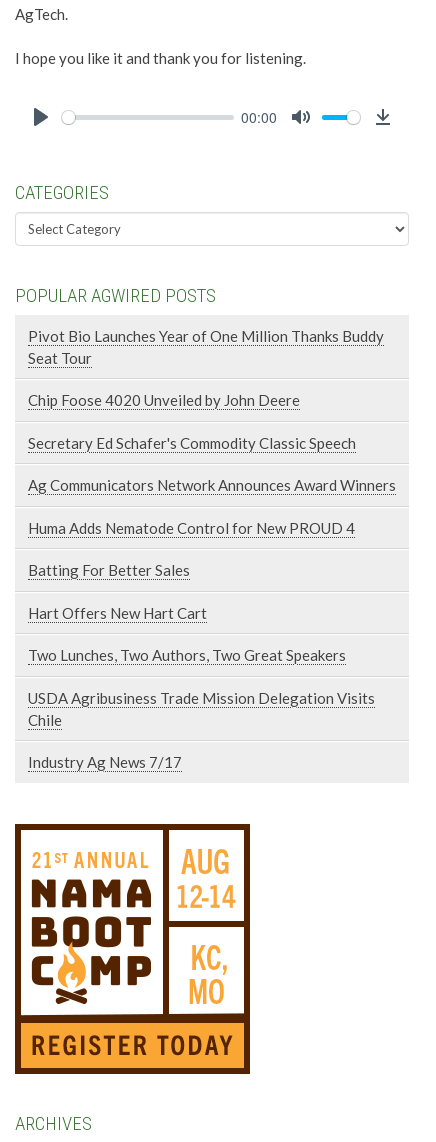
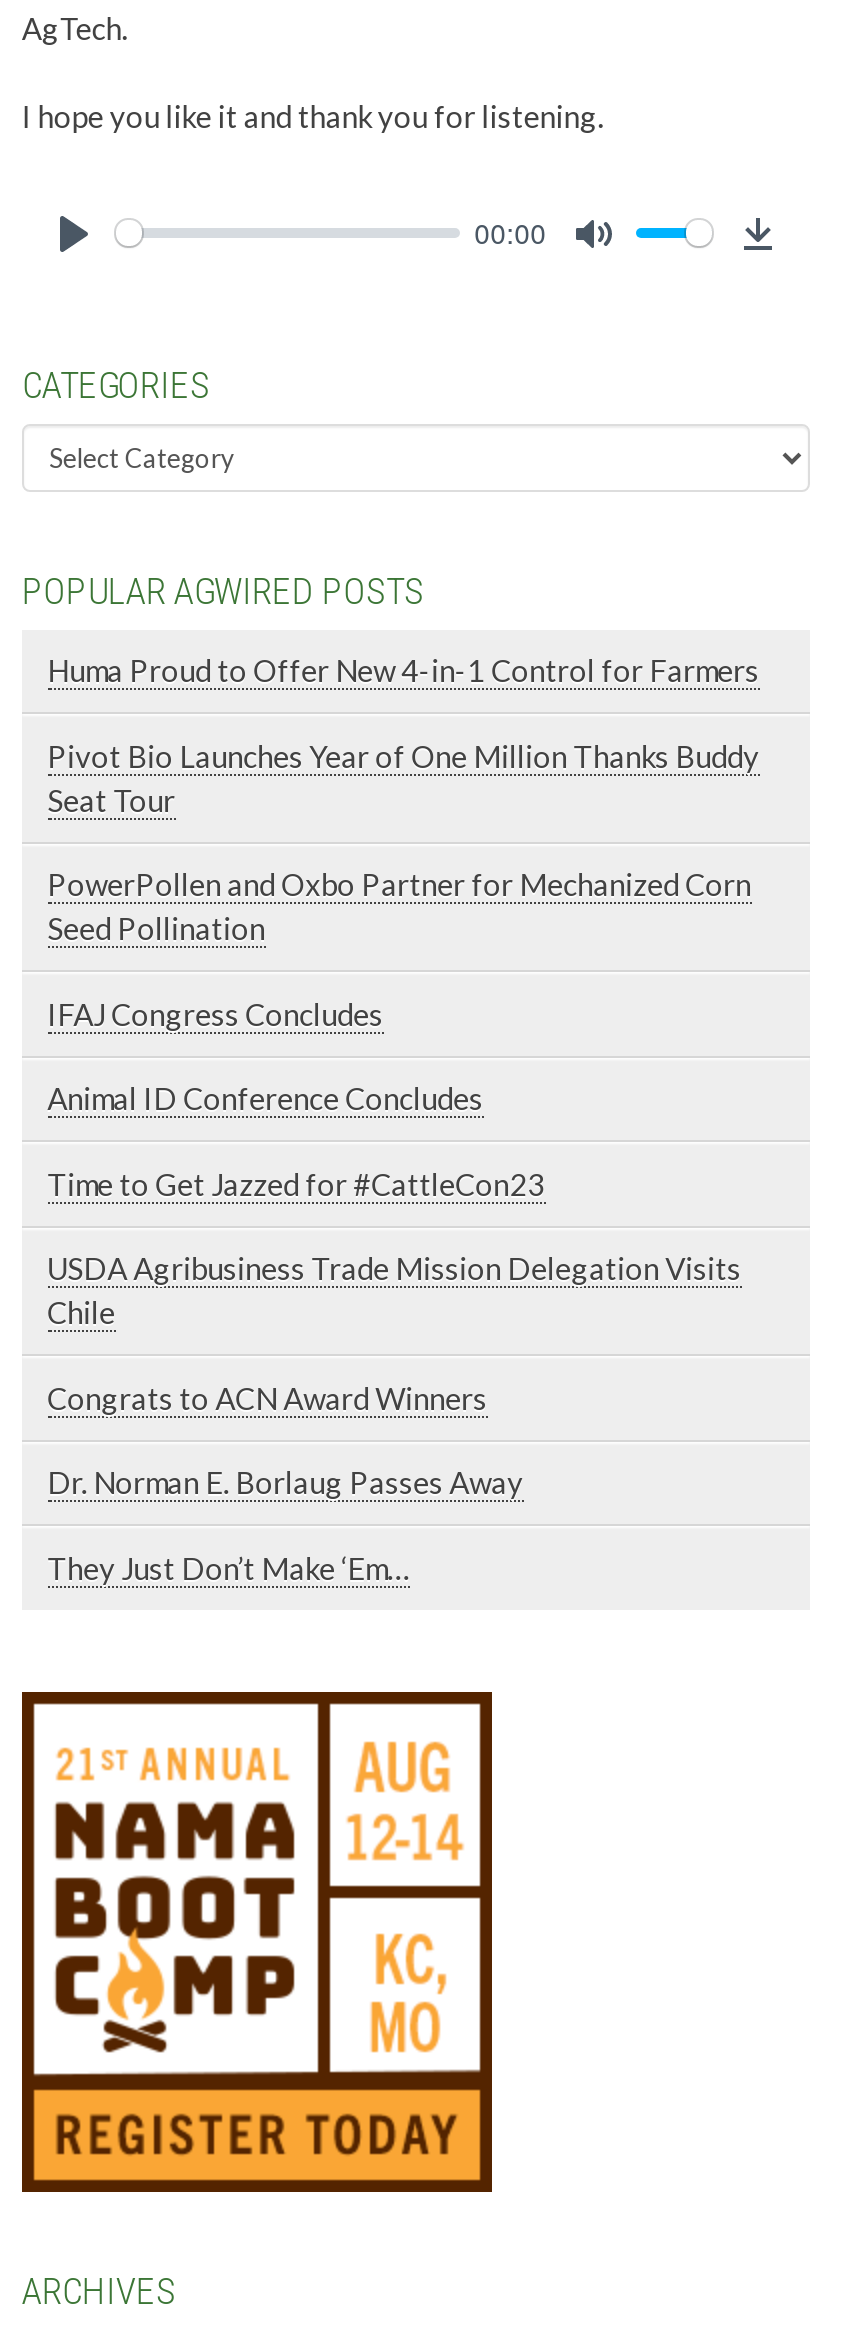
none -> [47,653,759,689] Huma Proud to Offer New 4-in-1 Control for Farmers
moved [28,326,384,366] -> [47,738,759,818]: Pivot Bio Launches Year of One Million Thanks Buddy | Seat Tour
[28,391,396,664] Chip Foose 4020 Unveiled by John Deere | Secretary Ed Schafer's Commodity Classic Speech | Ag Communicators Network Announces Award Winners | Huma Adds Nematode Control for New PROUD 4 | Batting For Better Sales | Hart Offers New Hart Cart | Two Lunches, Two Authors, Two Great Speakers -> [47,867,751,1202] PowerPollen and Oxbo Partner for Mechanized Corn | Seed Pollination | IFAJ Congress Concludes | Animal ID Conference Concludes | Time to Get Jazzed for #CattleCon23
moved [28,688,375,728] -> [47,1251,741,1331]: USDA Agribusiness Trade Mission Delegation Visits | Chile
[28,753,182,771] Industry Ag News 7/17 -> [47,1380,523,1586] Congrats to ACN Award Winners | Dr. Norman E. Borlaug Passes Away | They Just Don’t Make ‘Em…

